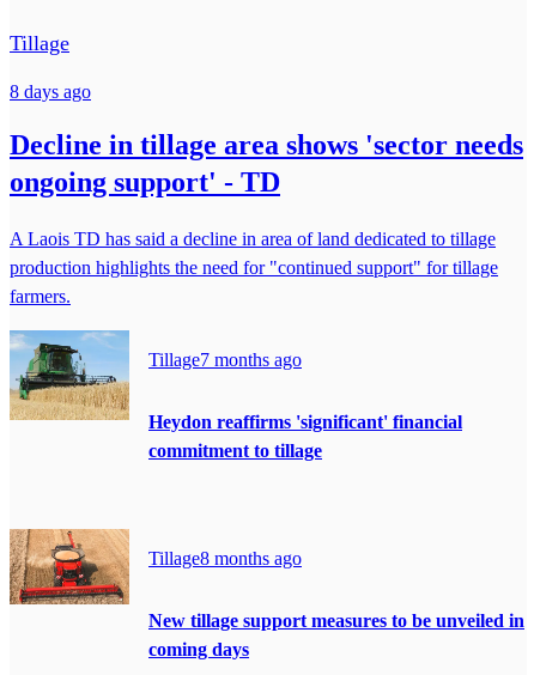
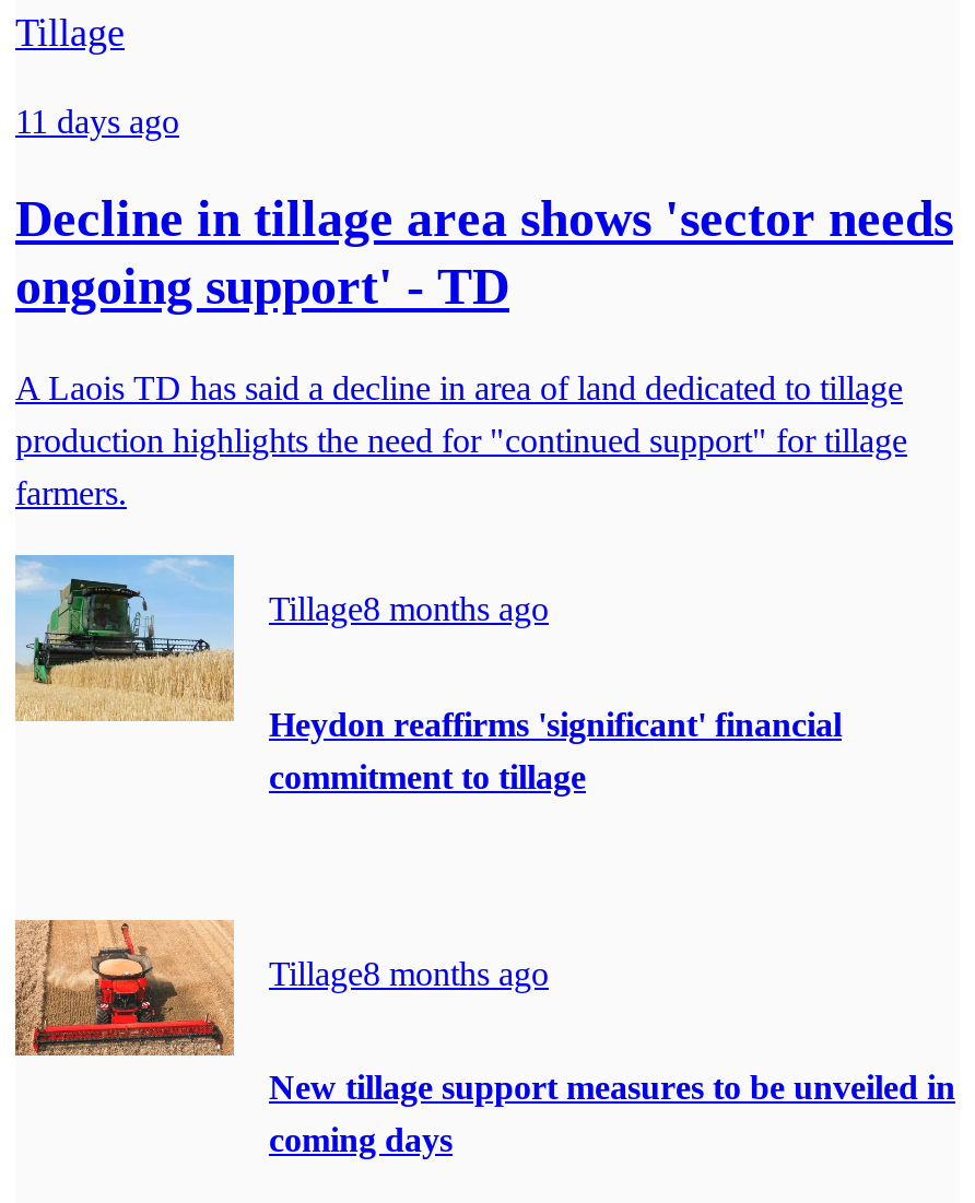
[10,81,91,102] 8 days ago -> [15,102,179,140] 11 days ago
[148,349,302,369] Tillage7 months ago -> [269,592,549,629] Tillage8 months ago

